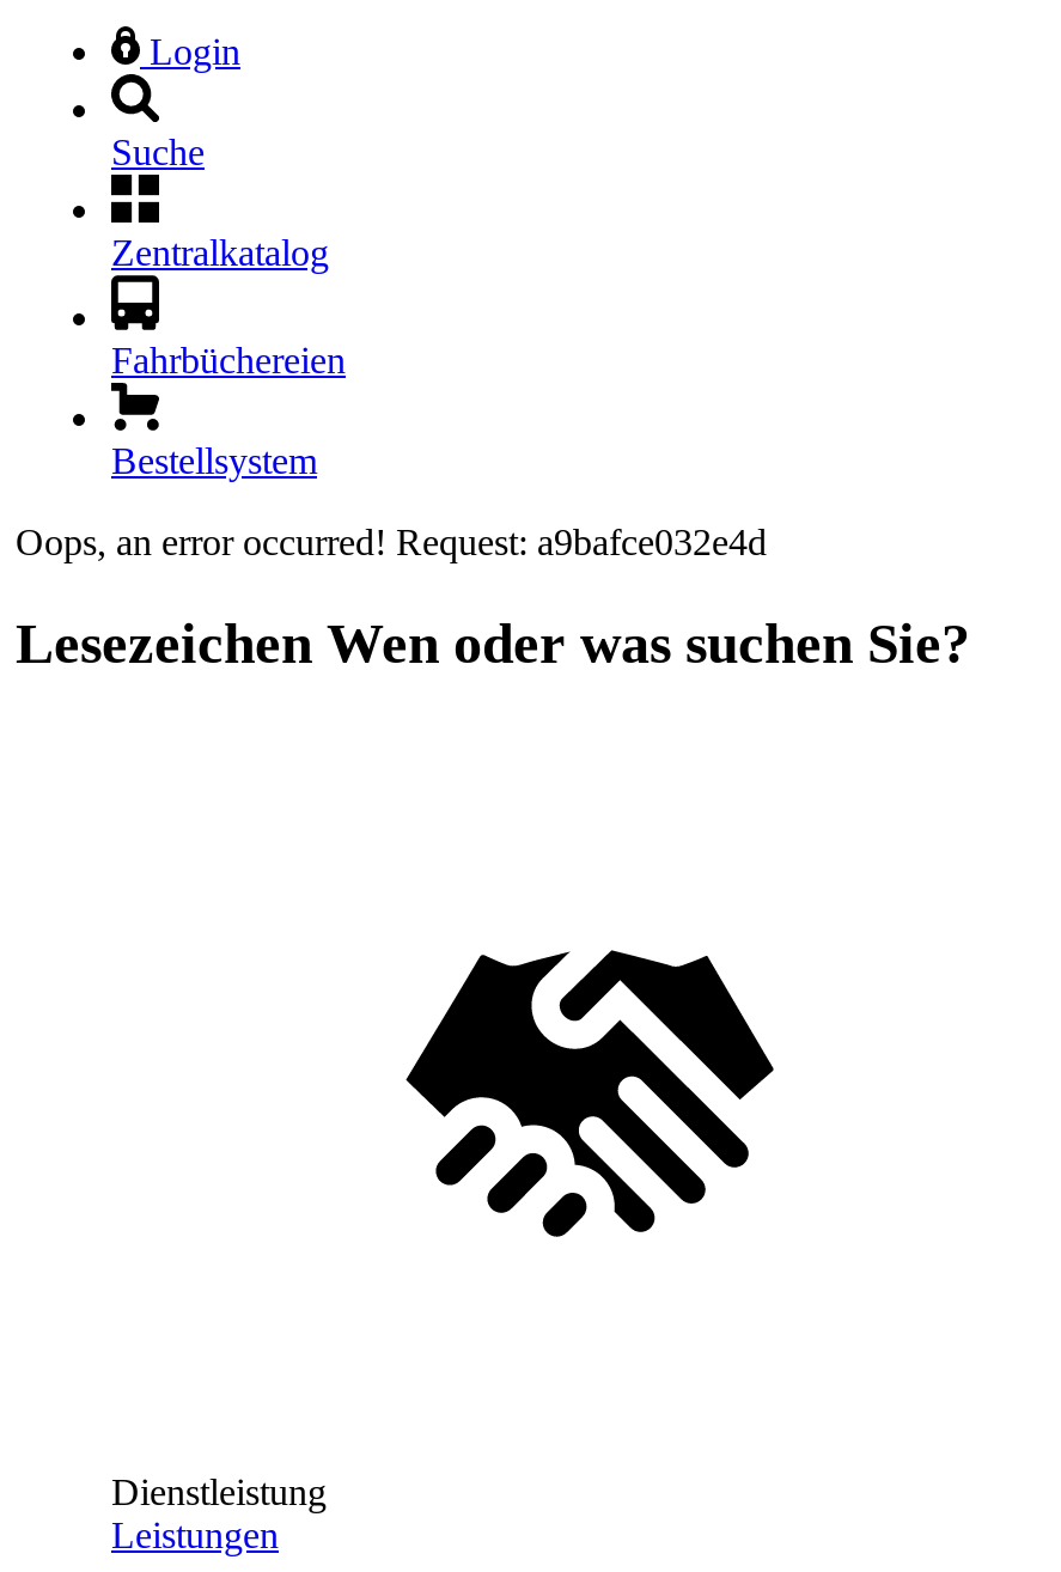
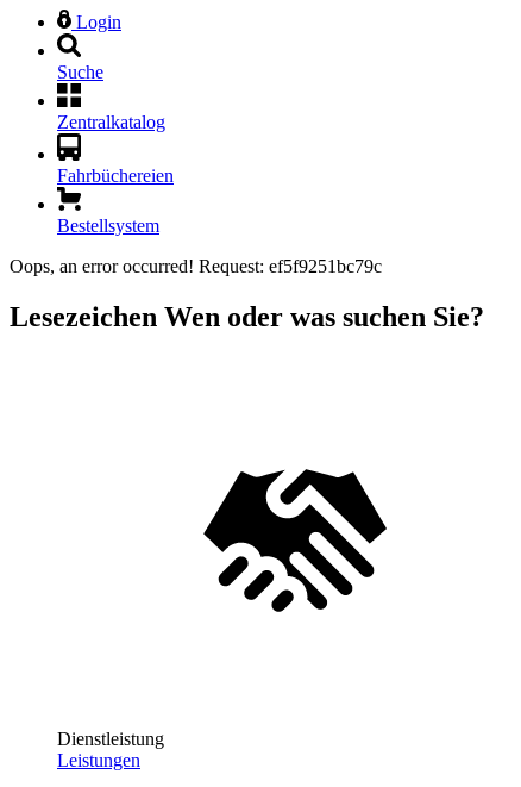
[16,522,767,562] Oops, an error occurred! Request: a9bafce032e4d -> [10,256,382,276] Oops, an error occurred! Request: ef5f9251bc79c

